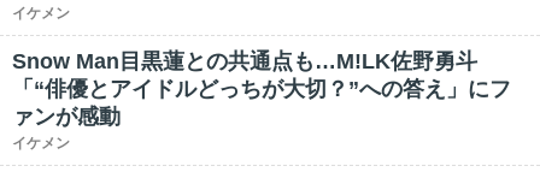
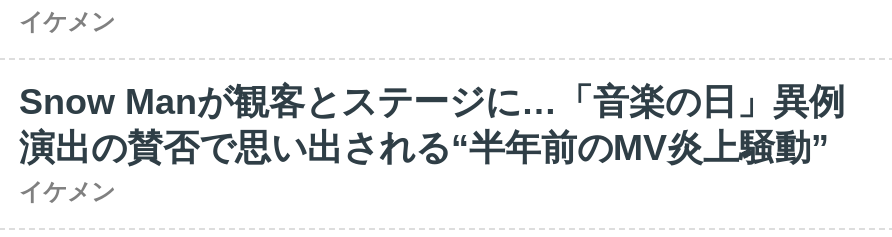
[12,49,511,129] Snow Man目黒蓮との共通点も…M!LK佐野勇斗 | 「“俳優とアイドルどっちが大切？”への答え」にフ | ァンが感動 -> [19,82,845,168] Snow Manが観客とステージに…「音楽の日」異例 | 演出の賛否で思い出される“半年前のMV炎上騒動”

